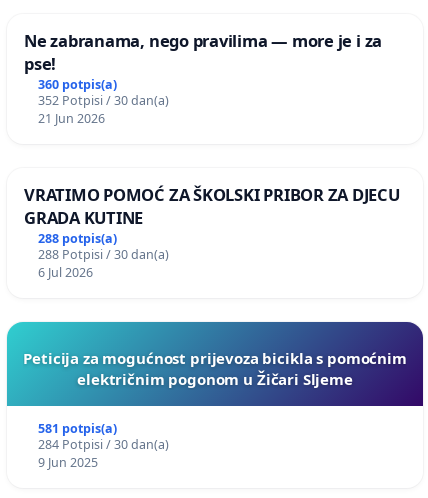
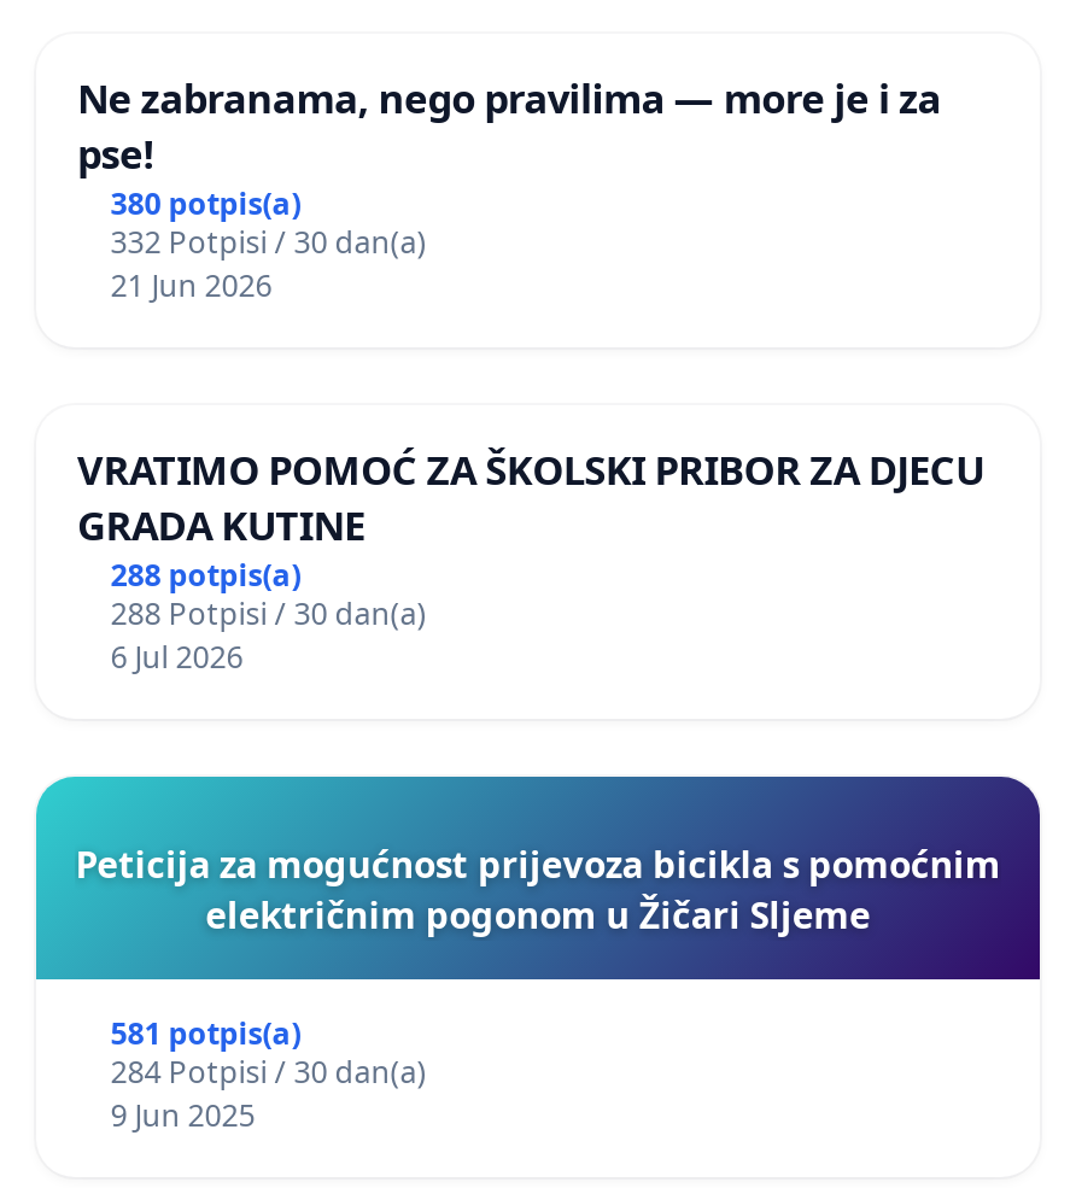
[38,76,117,93] 360 potpis(a) -> [110,183,301,224] 380 potpis(a)
[38,92,169,109] 352 Potpisi / 30 dan(a) -> [110,221,427,262] 332 Potpisi / 30 dan(a)

